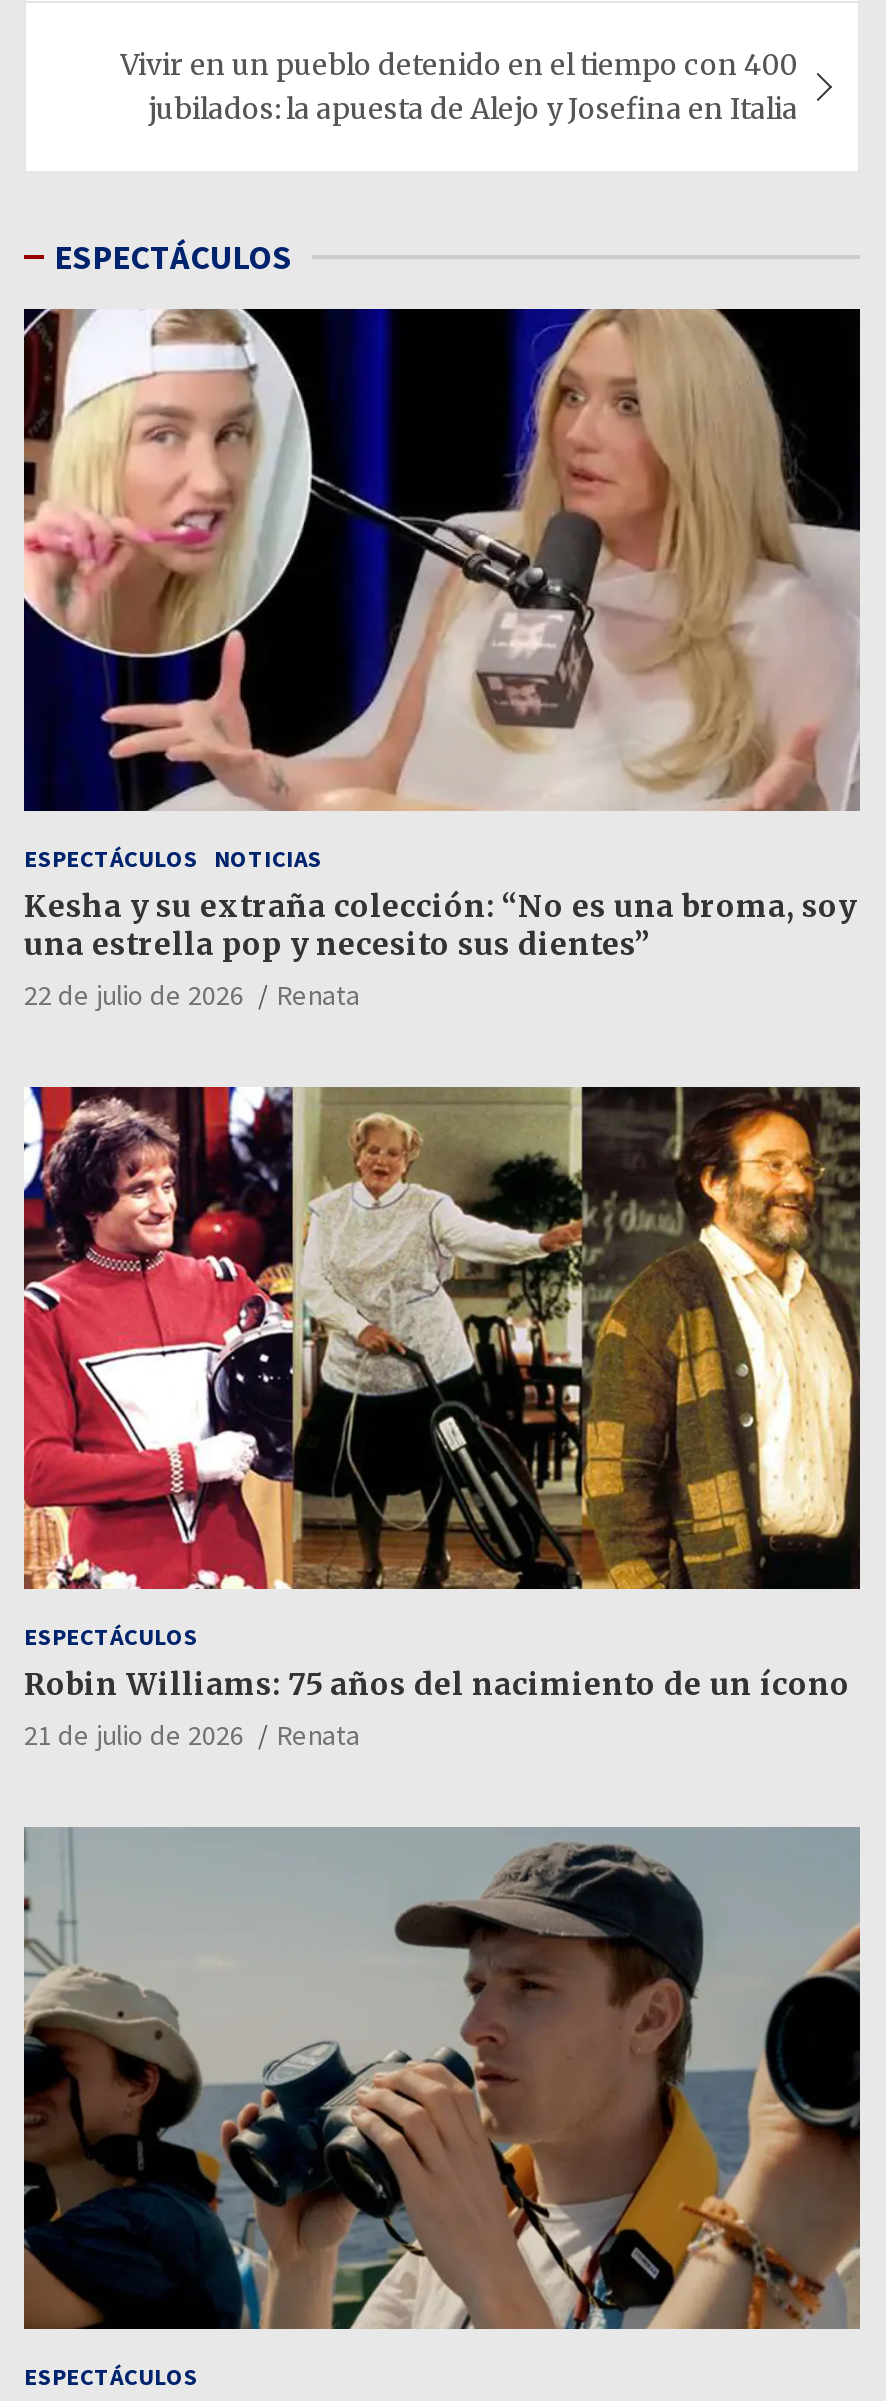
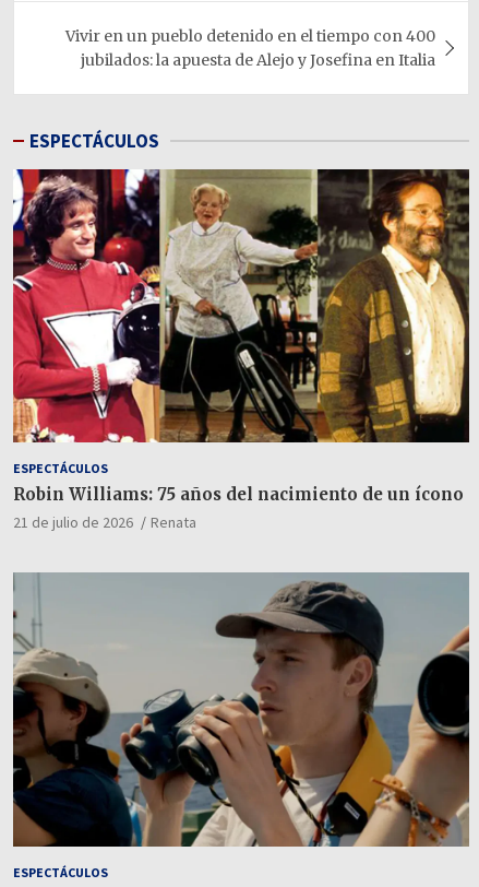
[22,306,860,1013] [image] | ESPECTÁCULOS NOTICIAS | Kesha y su extraña colección: “No es una broma, soy | una estrella pop y necesito sus dientes” | 22 de julio de 2026 | Renata -> none

